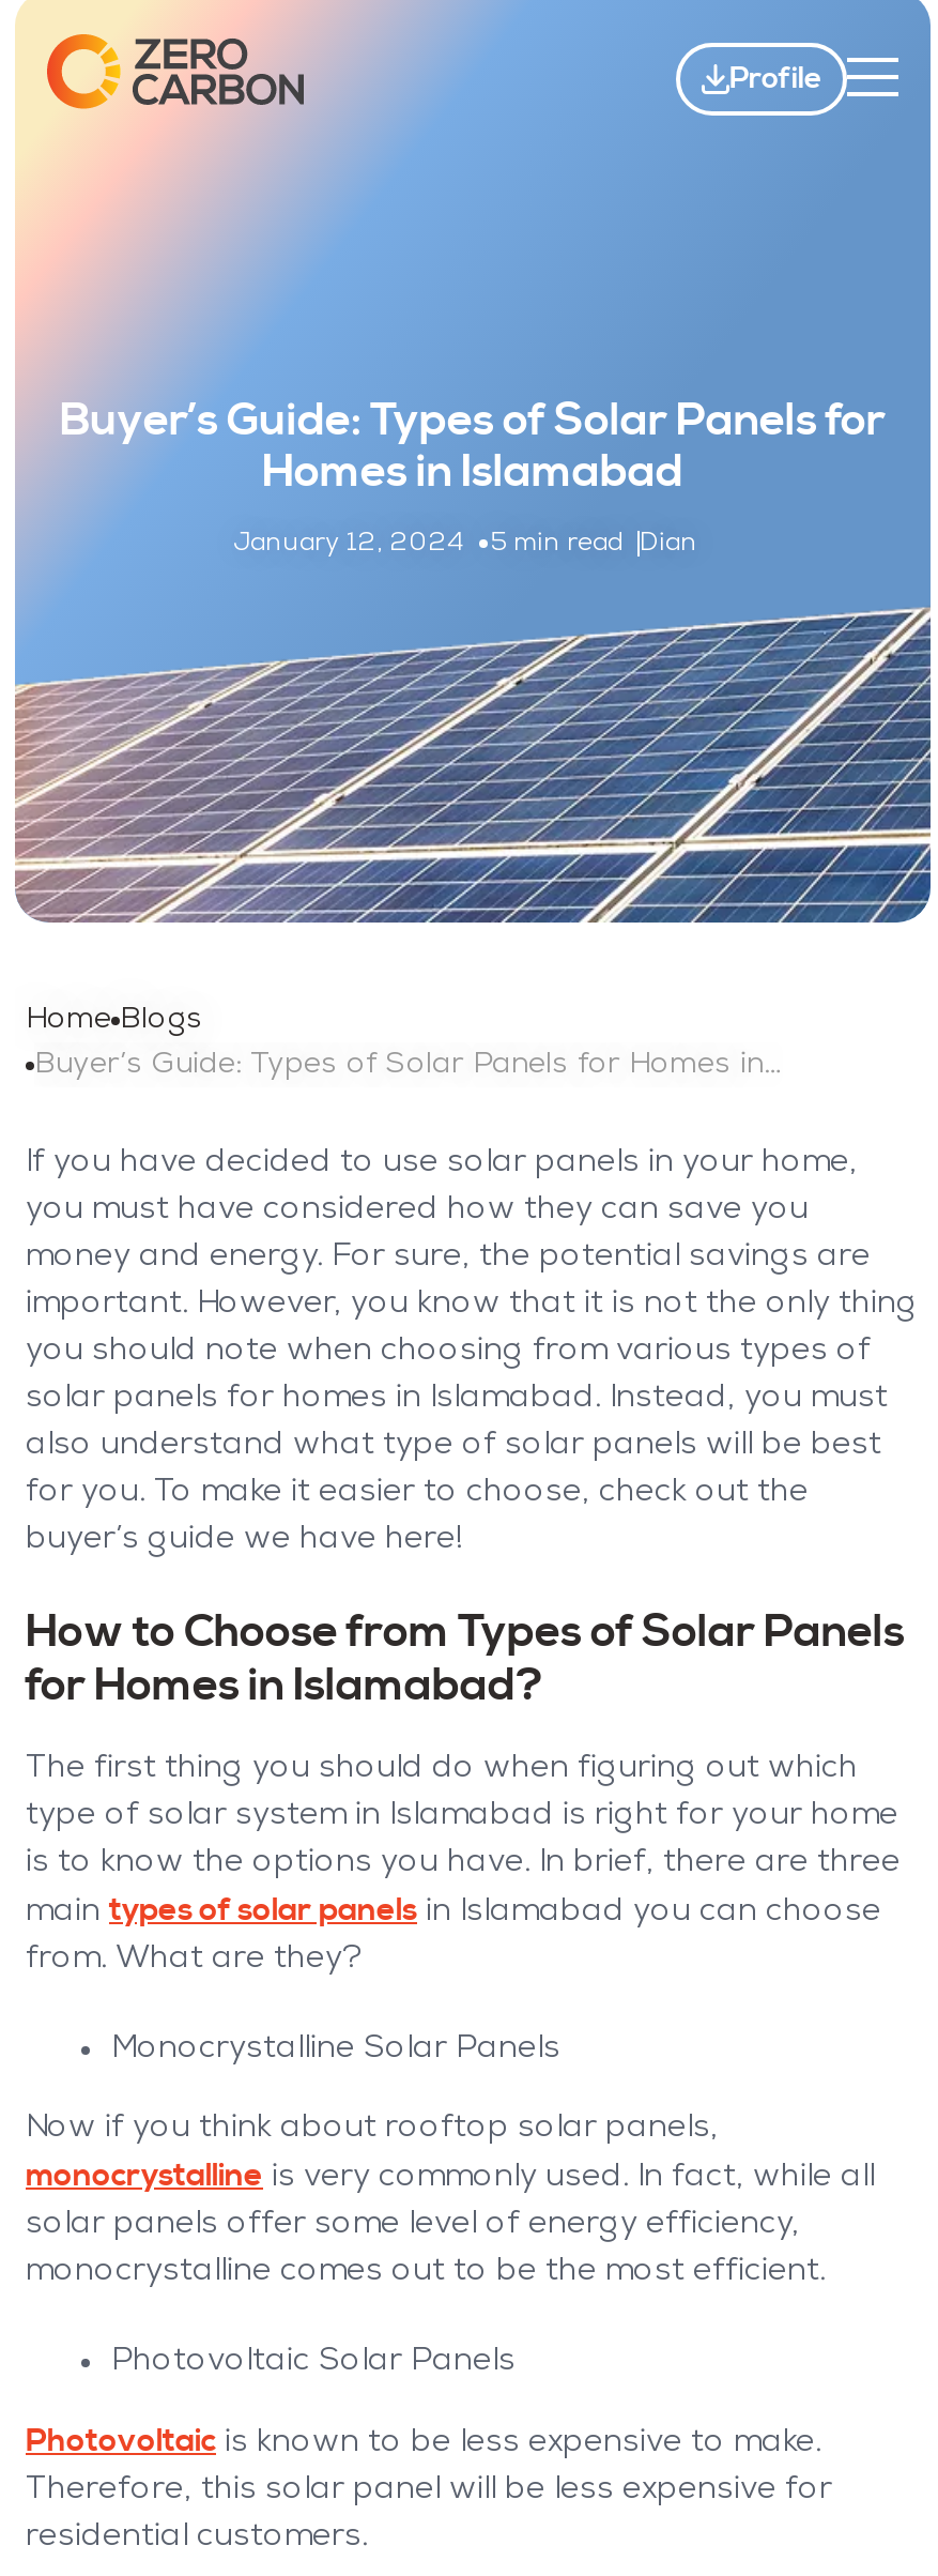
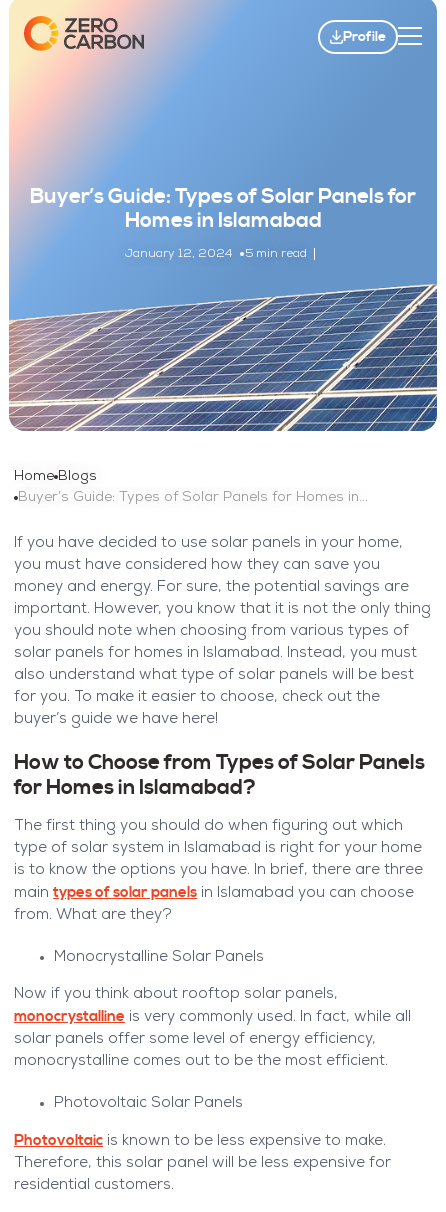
[640,530,697,555] Dian -> none

